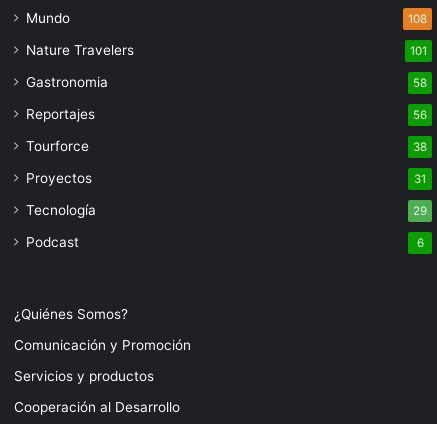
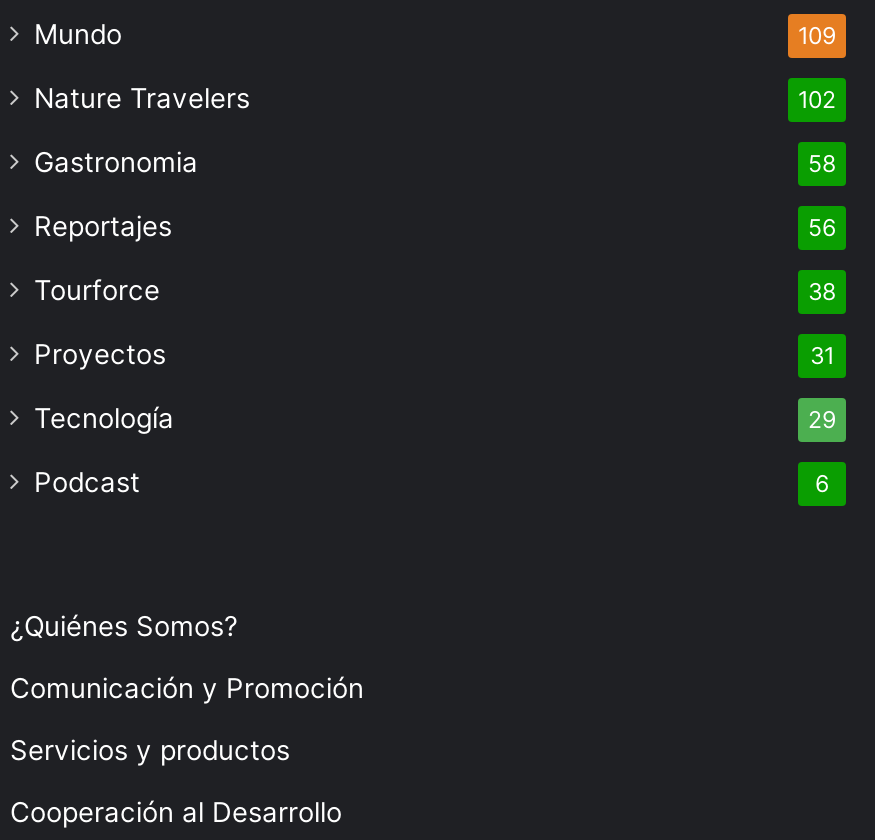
[408,11,427,25] 108 -> [798,23,836,51] 109
[410,43,427,57] 101 -> [798,87,836,115] 102

